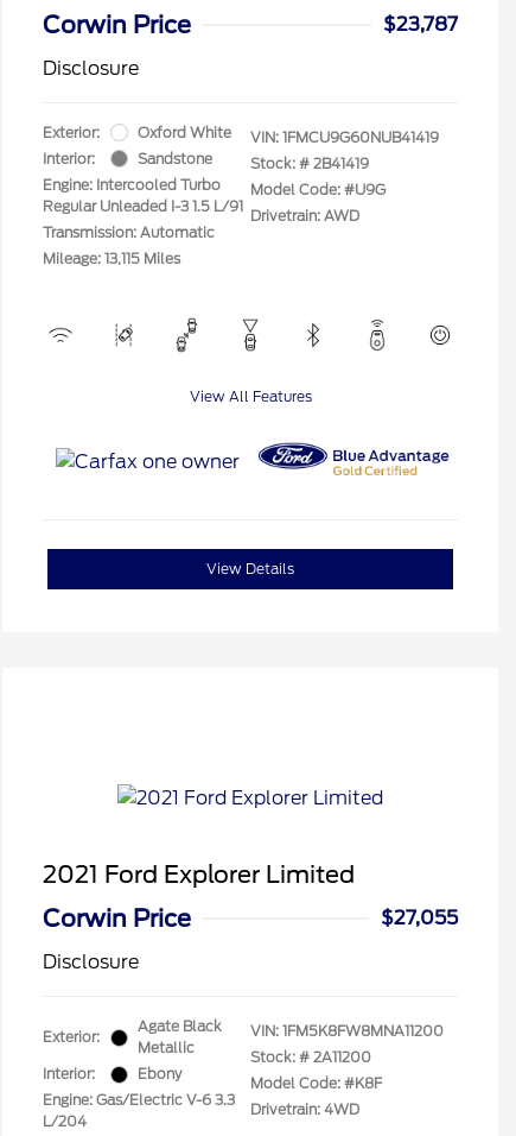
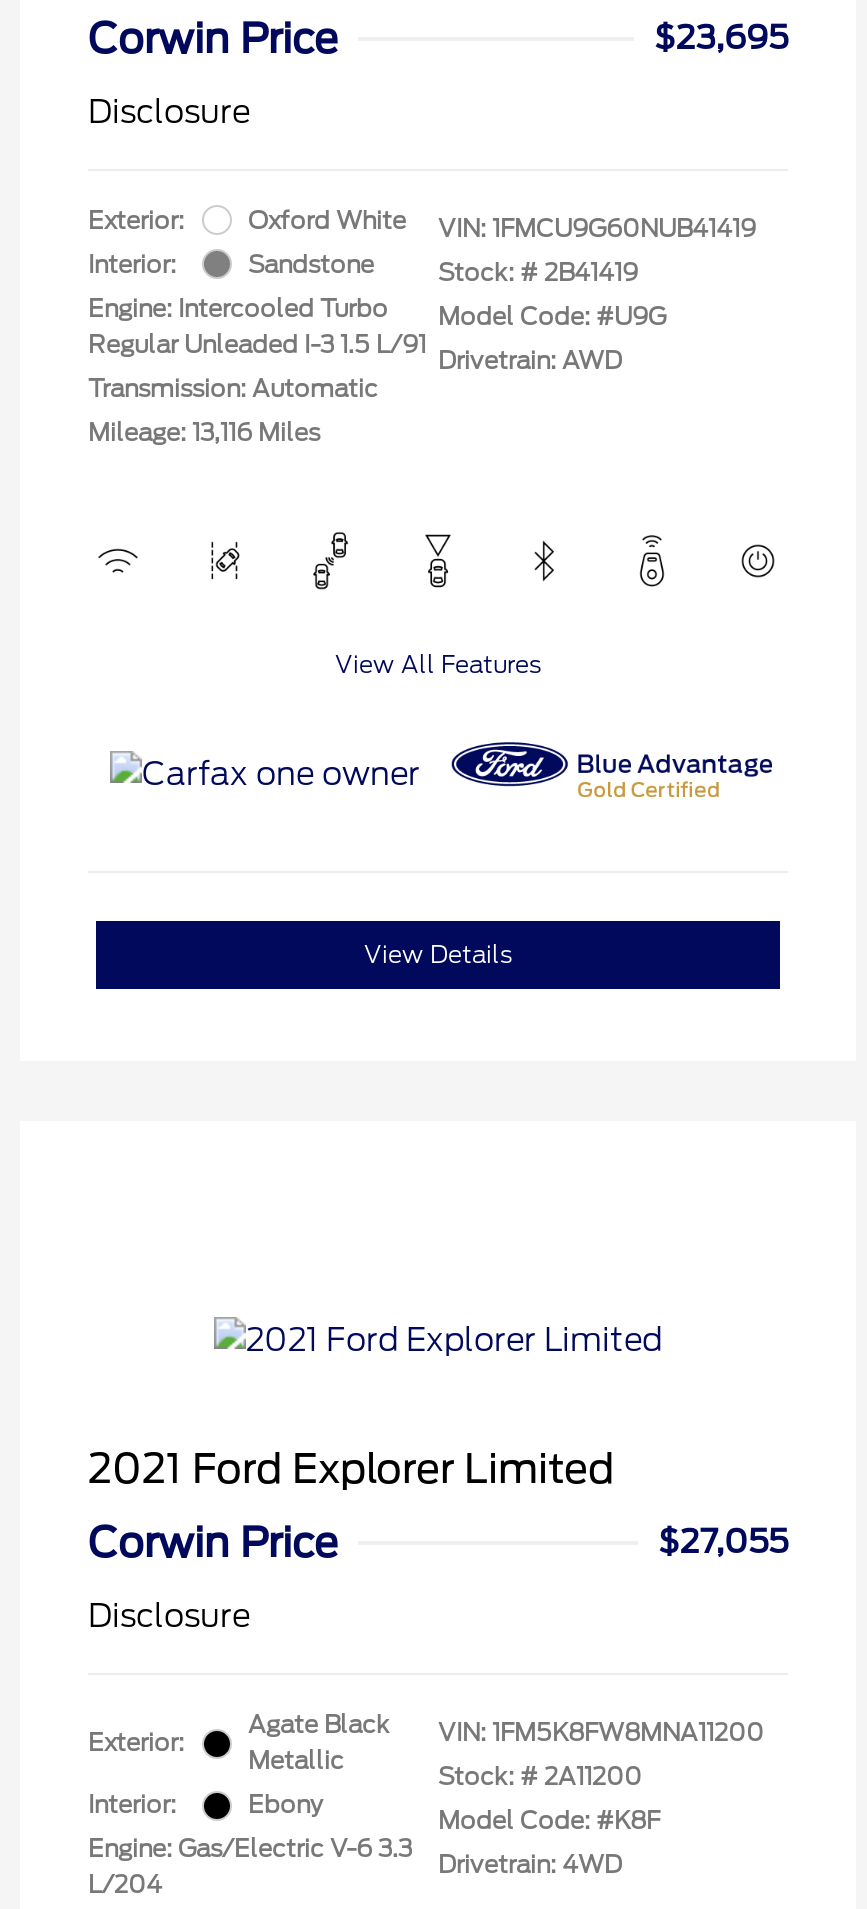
[383,13,458,35] $23,787 -> [654,19,788,57] $23,695
[43,249,180,267] Mileage: 13,115 Miles -> [88,417,320,447] Mileage: 13,116 Miles

